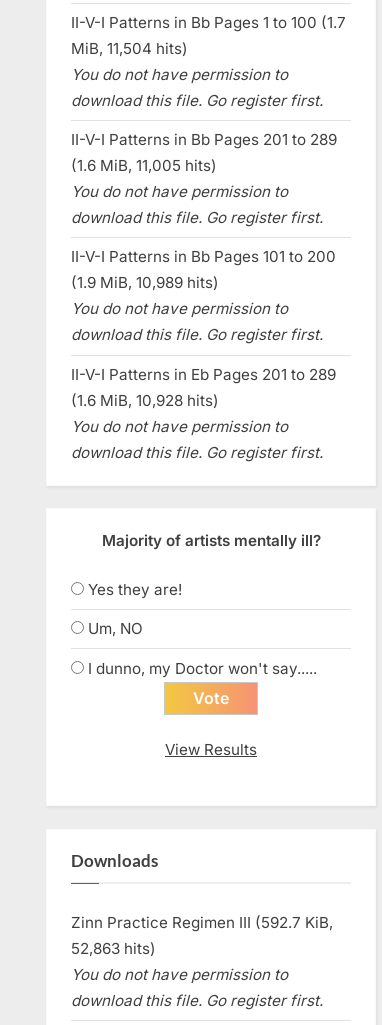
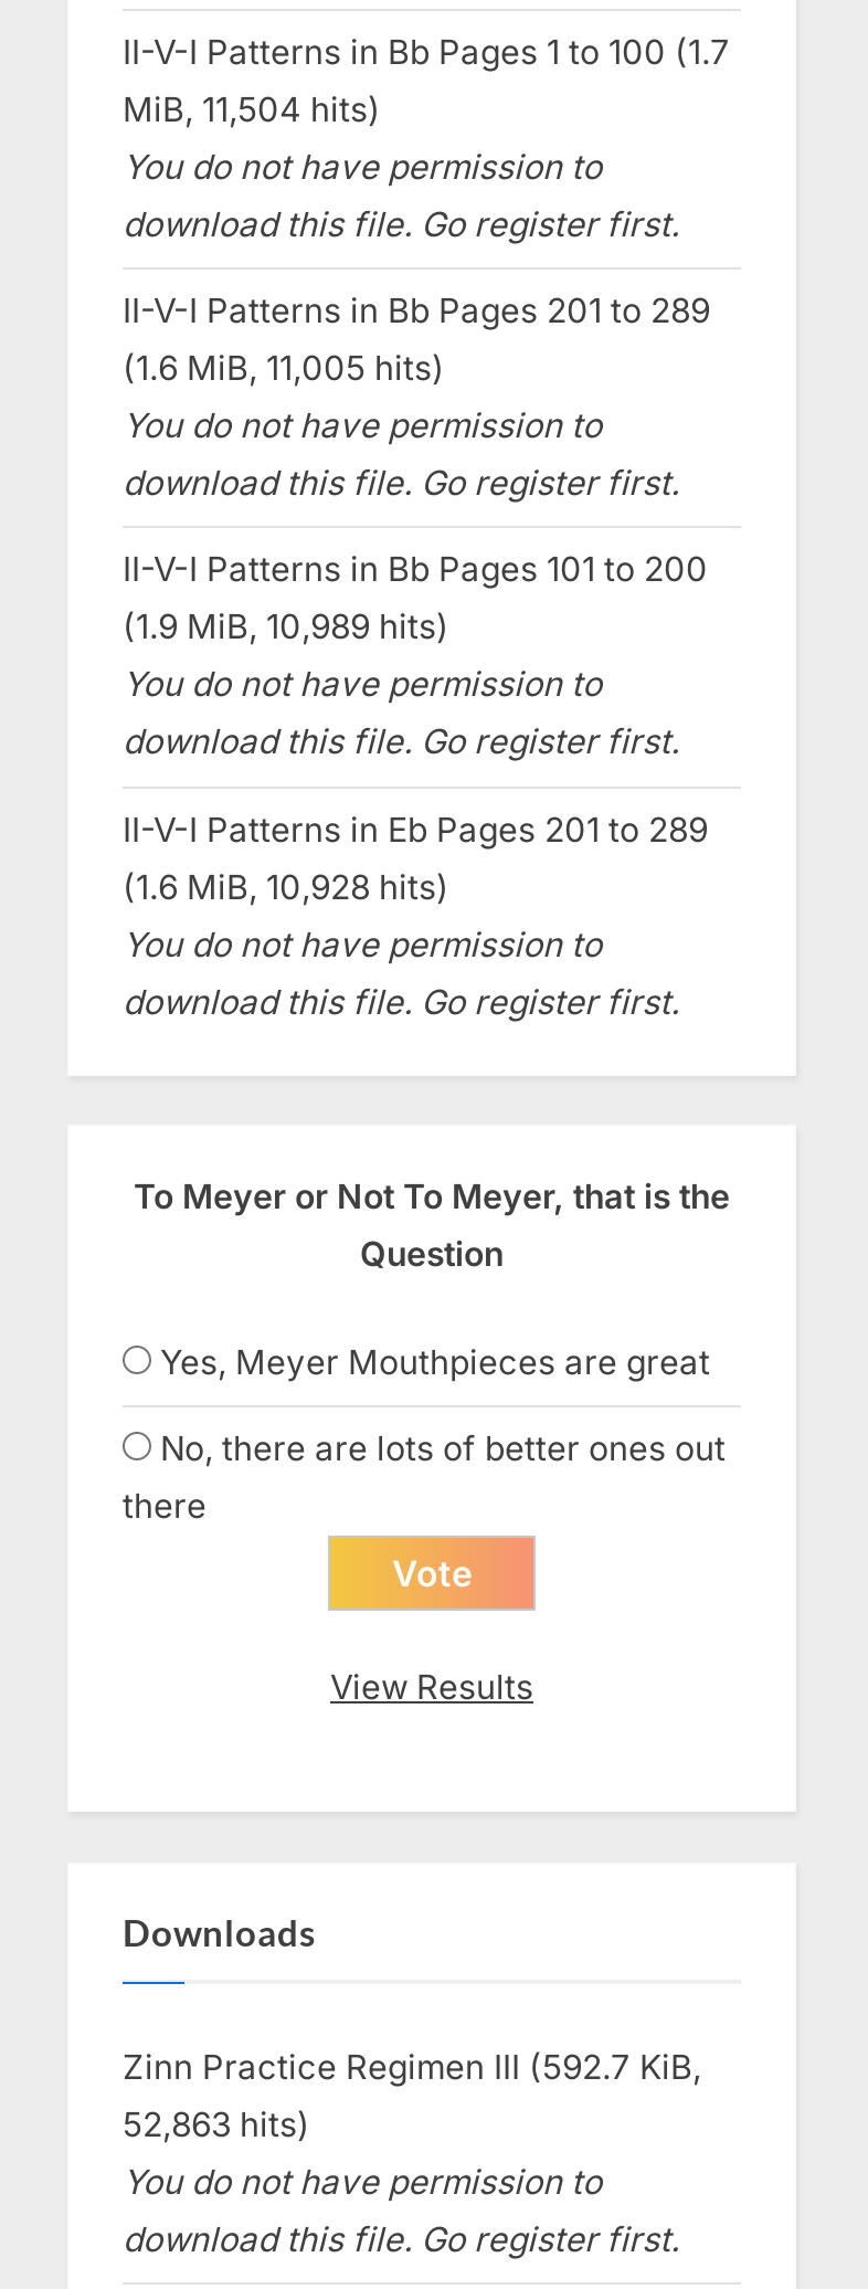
[88,531,320,677] Majority of artists mentally ill? | Yes they are! | Um, NO | I dunno, my Doctor won't say..... -> [123,1176,730,1527] To Meyer or Not To Meyer, that is the | Question | Yes, Meyer Mouthpieces are great | No, there are lots of better ones out | there

